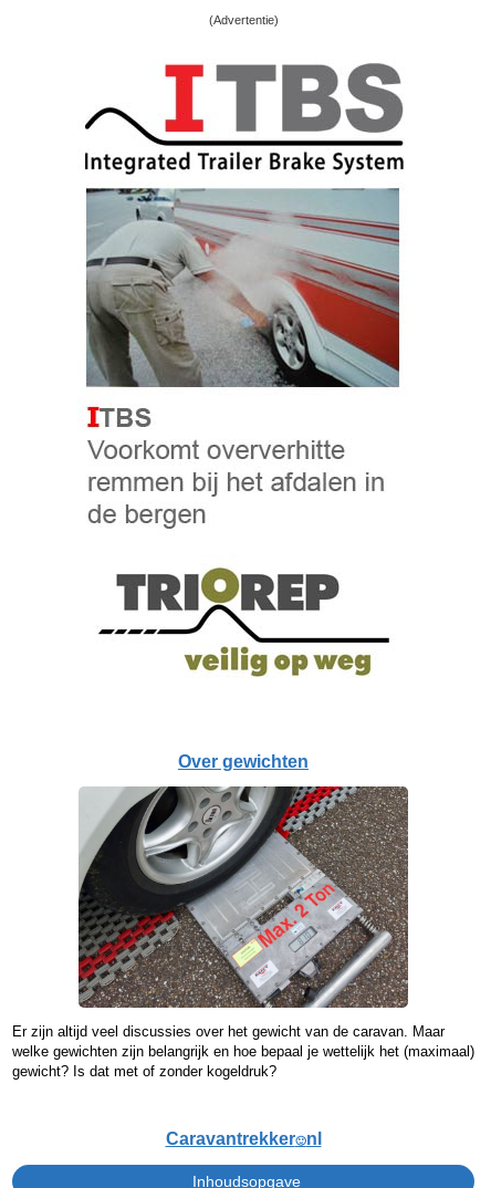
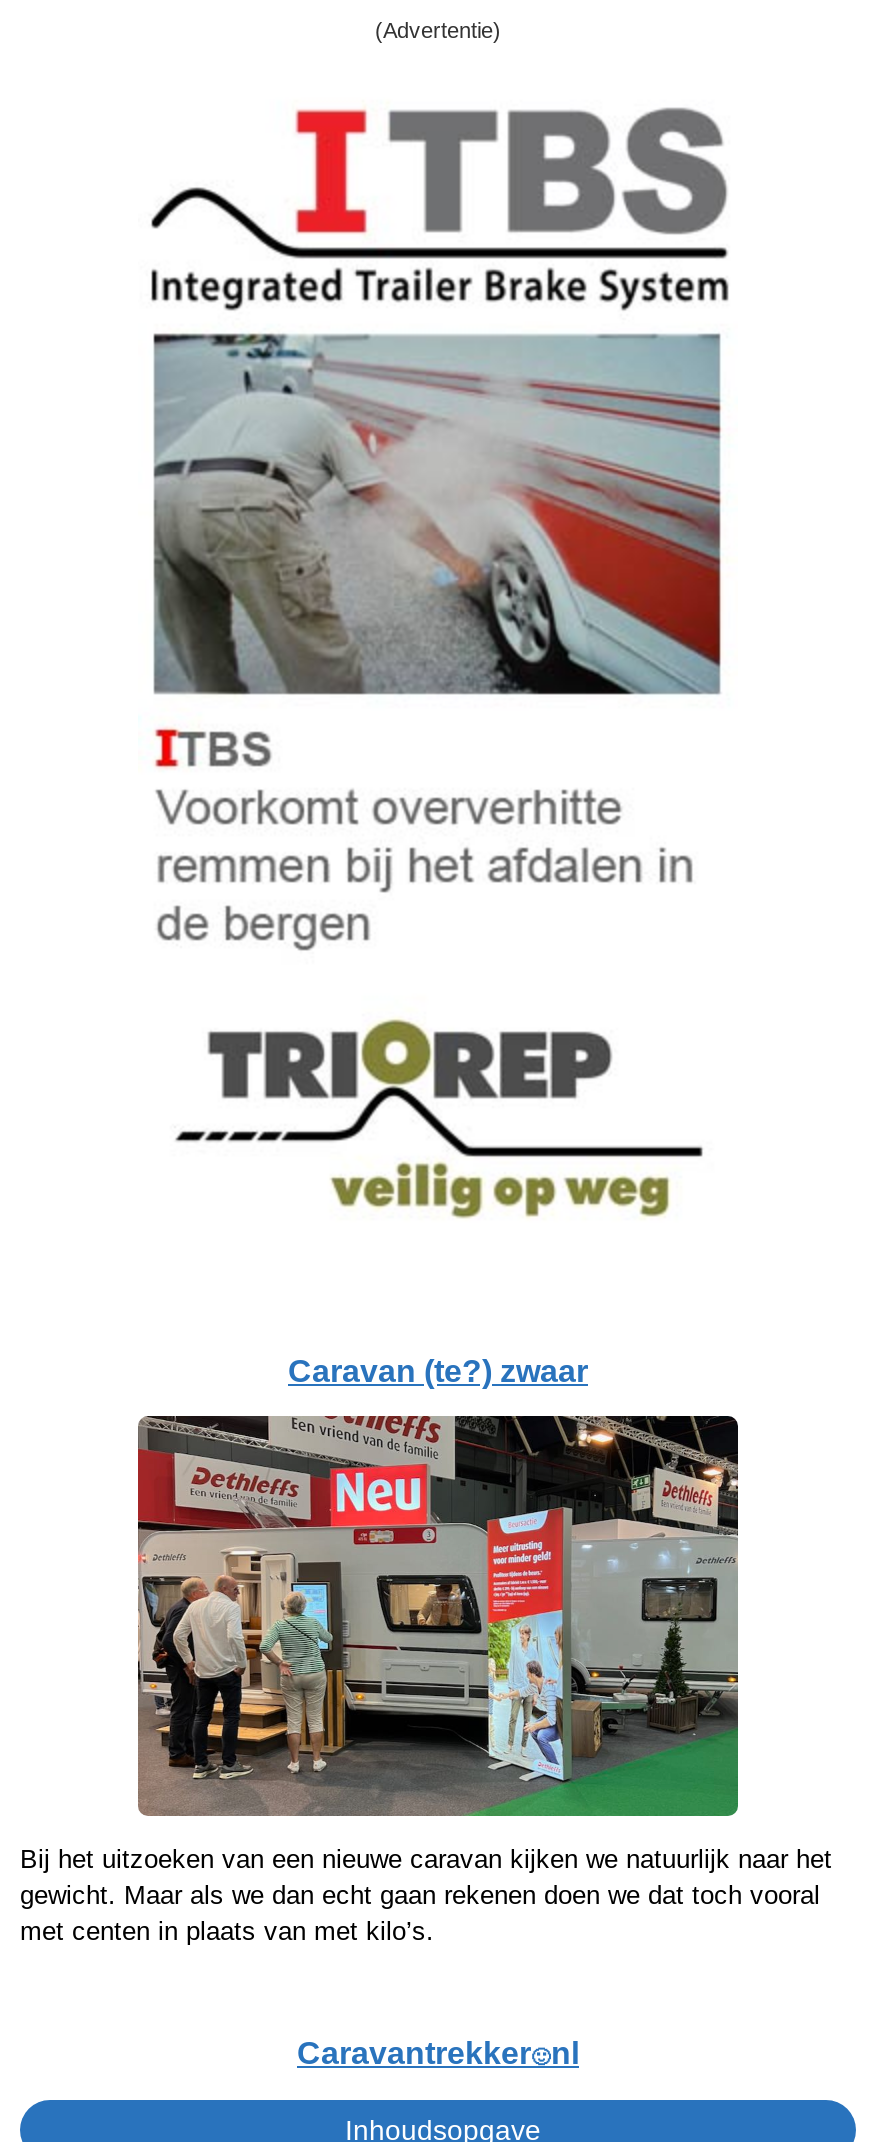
[178,753,309,771] Over gewichten -> [288,1355,588,1389] Caravan (te?) zwaar
[12,785,474,1079] [image] | Er zijn altijd veel discussies over het gewicht van de caravan. Maar | welke gewichten zijn belangrijk en hoe bepaal je wettelijk het (maximaal) | gewicht? Is dat met of zonder kogeldruk? -> [20,1414,832,1945] [image] | Bij het uitzoeken van een nieuwe caravan kijken we natuurlijk naar het | gewicht. Maar als we dan echt gaan rekenen doen we dat toch vooral | met centen in plaats van met kilo’s.

